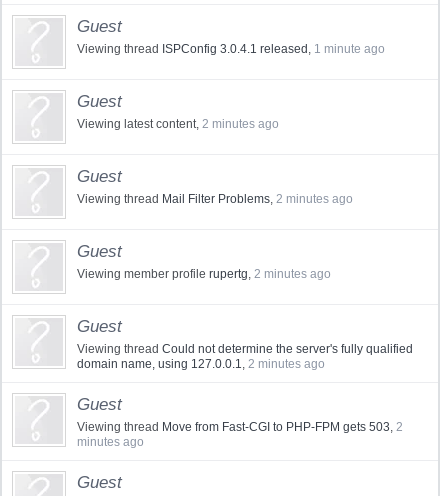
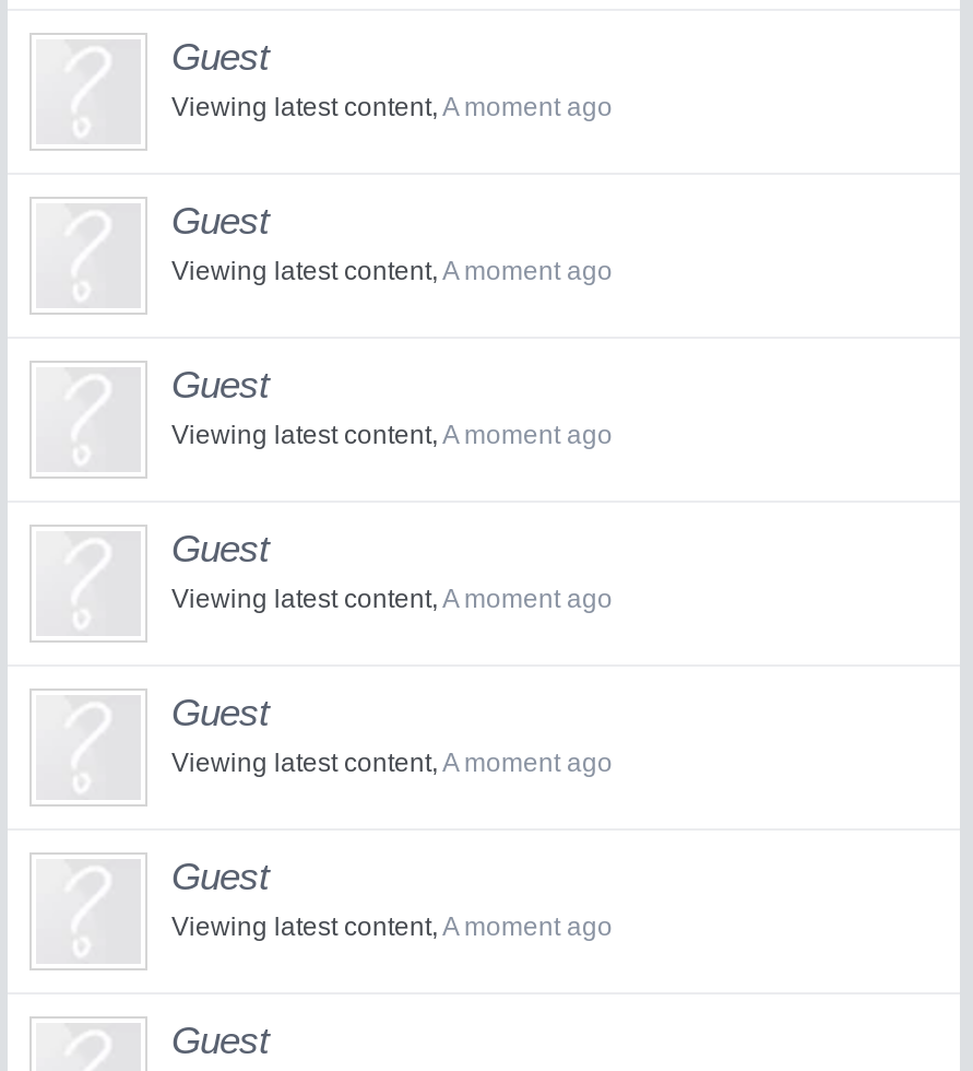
[77,42,385,56] Viewing thread ISPConfig 3.0.4.1 released, 1 minute ago -> [171,92,613,122] Viewing latest content, A moment ago
[77,117,279,131] Viewing latest content, 2 minutes ago -> [171,256,613,286] Viewing latest content, A moment ago
[77,192,353,206] Viewing thread Mail Filter Problems, 2 minutes ago -> [171,420,613,450] Viewing latest content, A moment ago
[77,267,331,281] Viewing member profile rupertg, 2 minutes ago -> [171,584,613,614] Viewing latest content, A moment ago
[77,342,413,371] Viewing thread Could not determine the server's fully qualified | domain name, using 127.0.0.1, 2 minutes ago -> [171,748,613,778] Viewing latest content, A moment ago
[77,420,403,449] Viewing thread Move from Fast-CGI to PHP-FPM gets 503, 2 | minutes ago -> [171,911,613,942] Viewing latest content, A moment ago

